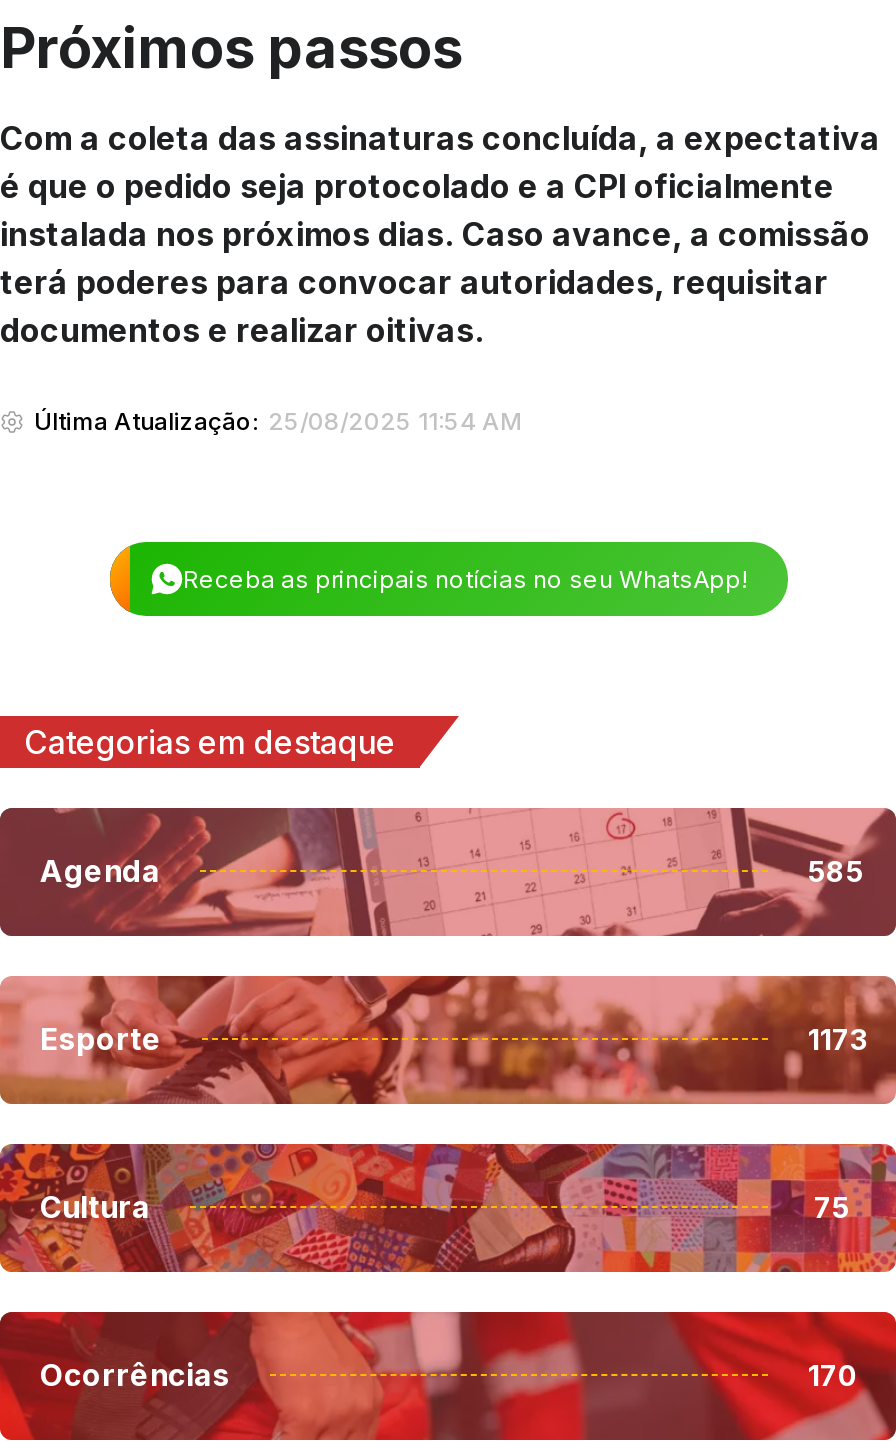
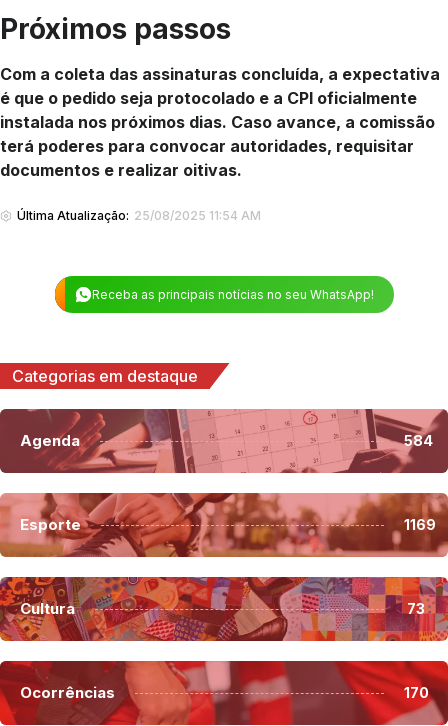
[808,854,864,888] 585 -> [404,432,433,449] 584
[808,1022,868,1056] 1173 -> [404,516,436,533] 1169
[814,1190,850,1224] 75 -> [407,600,425,617] 73

